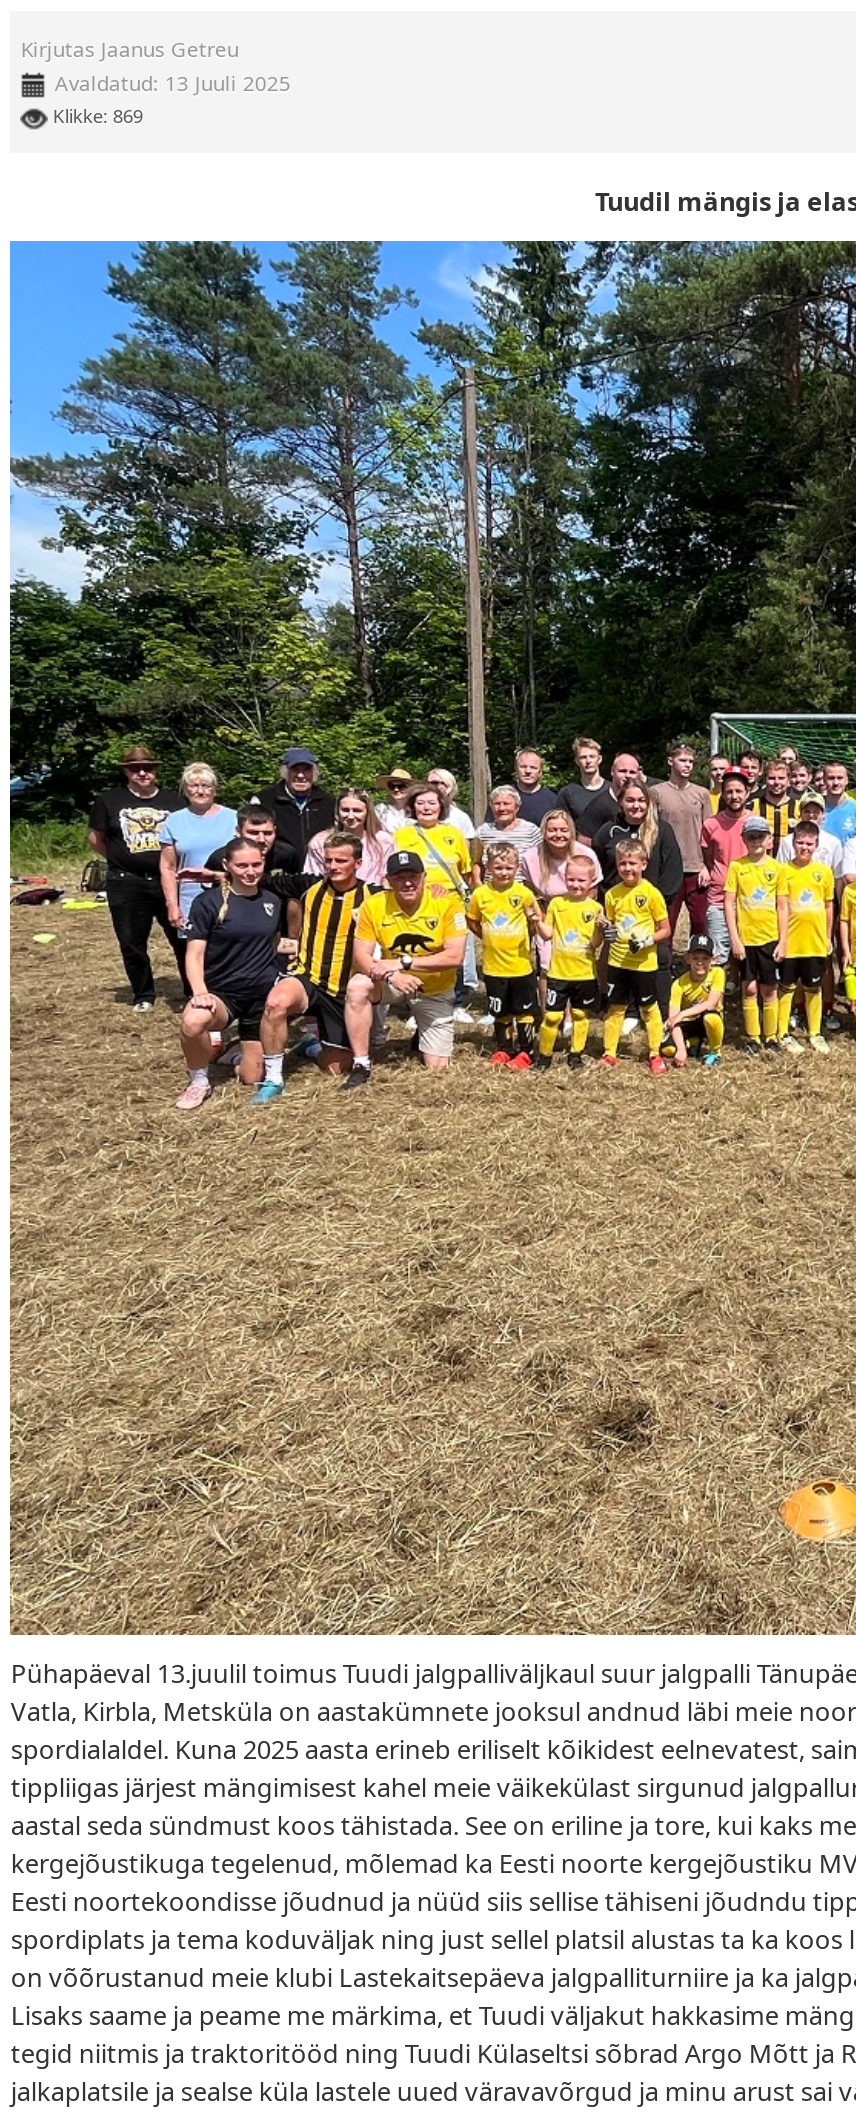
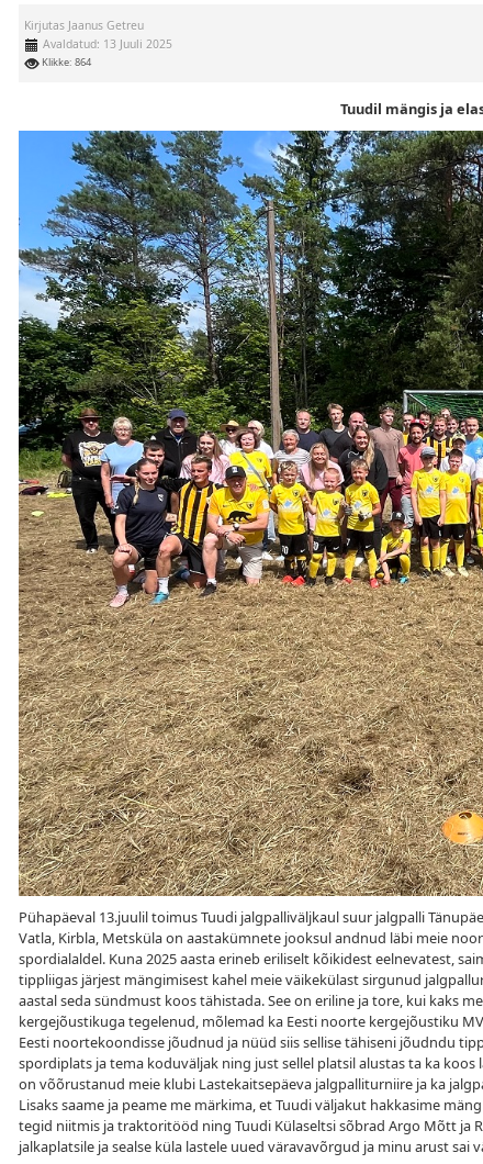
[53,103,143,129] Klikke: 869 -> [42,55,92,69] Klikke: 864

